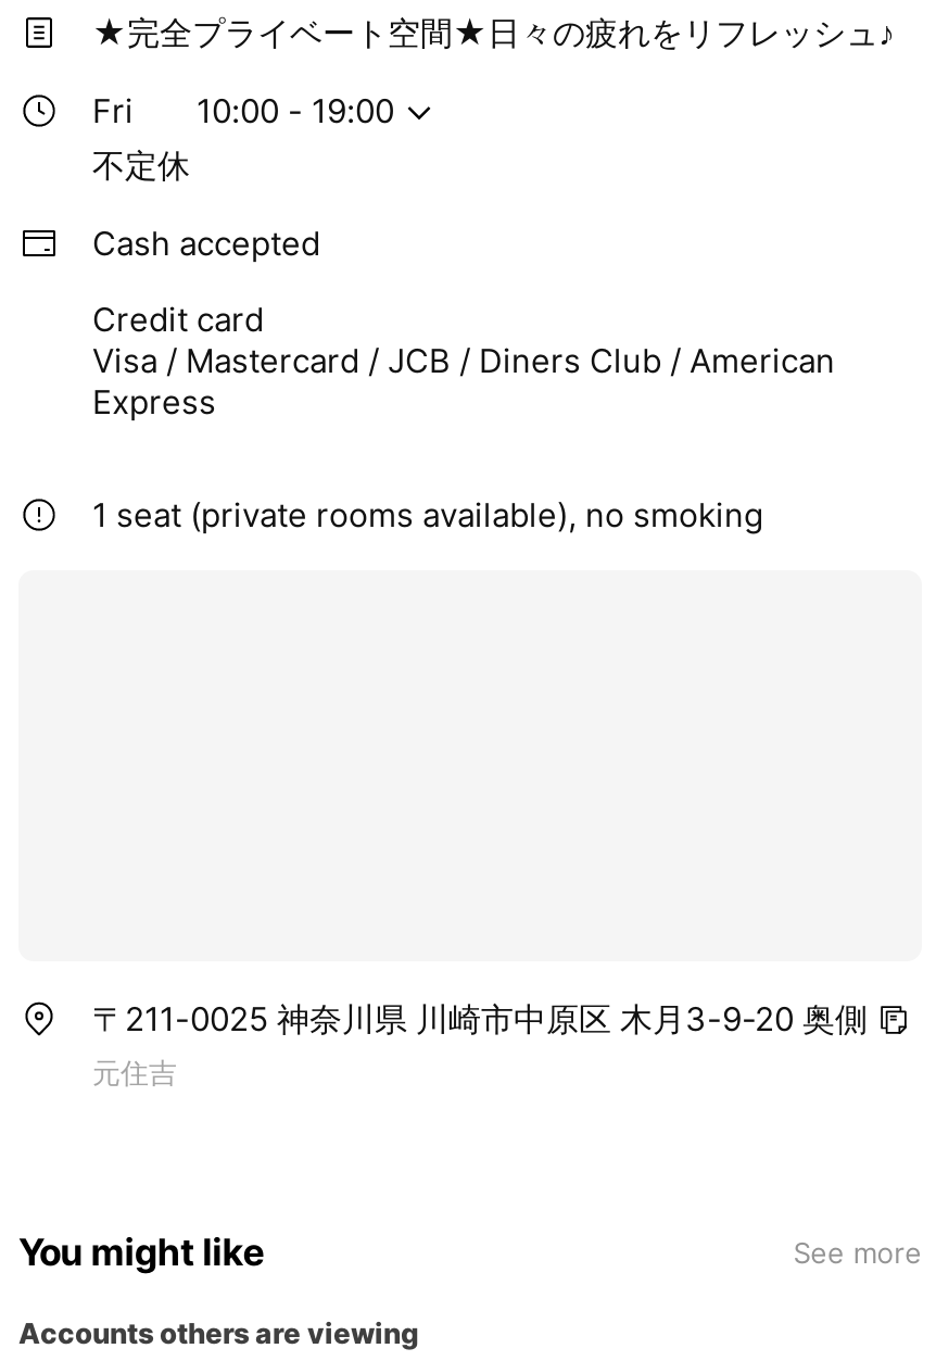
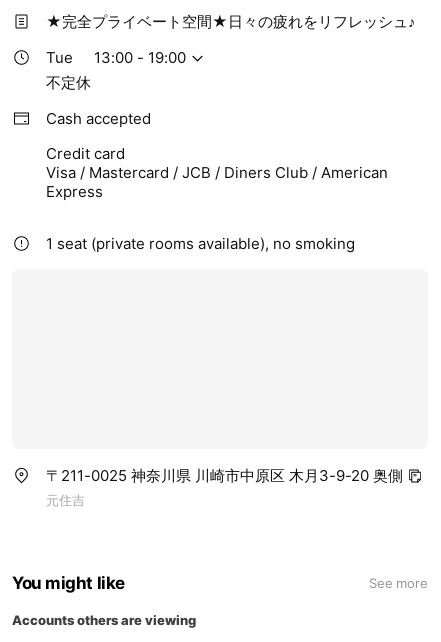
[92,90,394,131] Fri | 10:00 - 19:00 -> [46,48,186,67] Tue | 13:00 - 19:00

